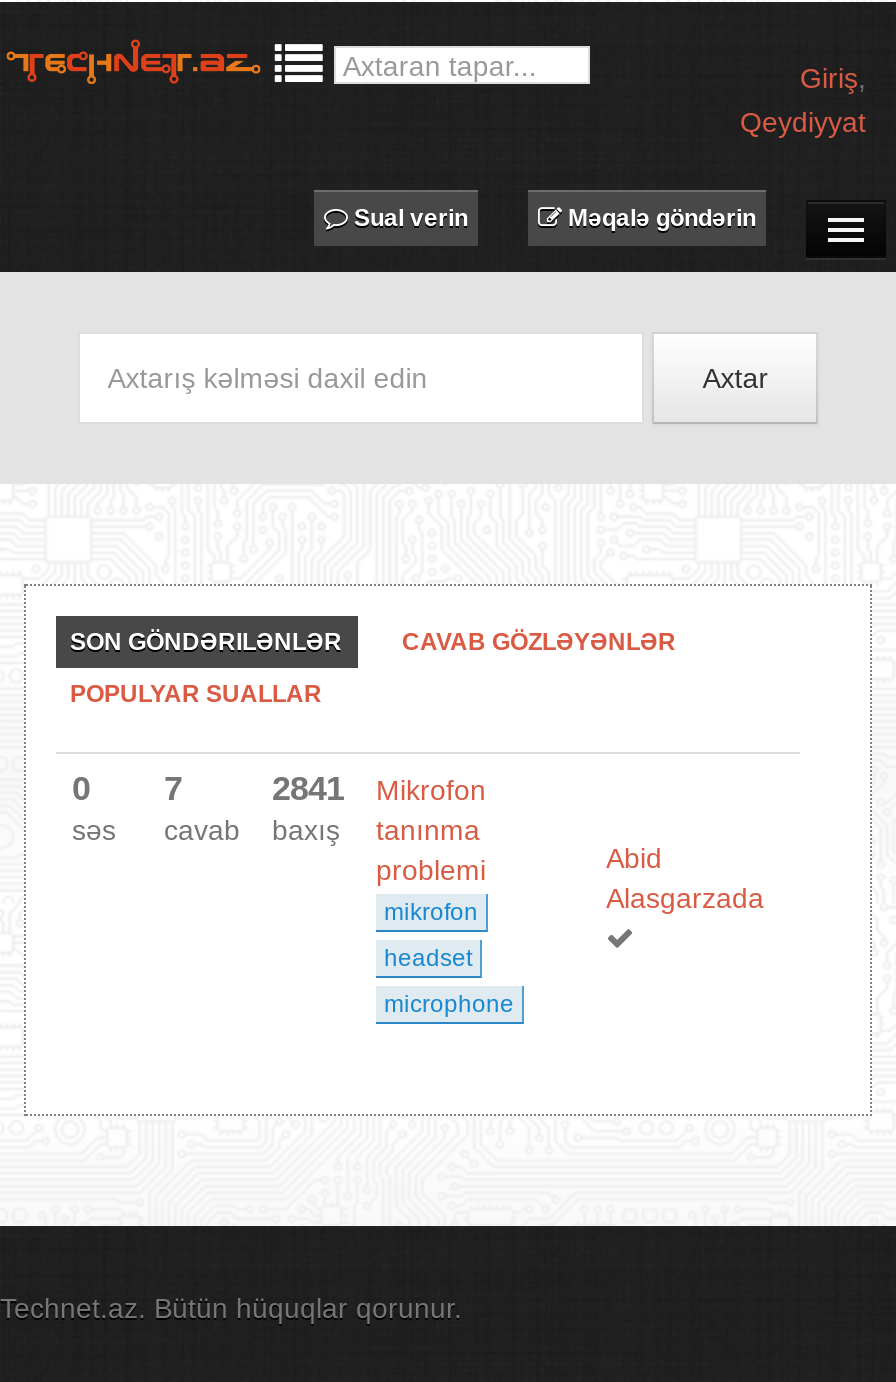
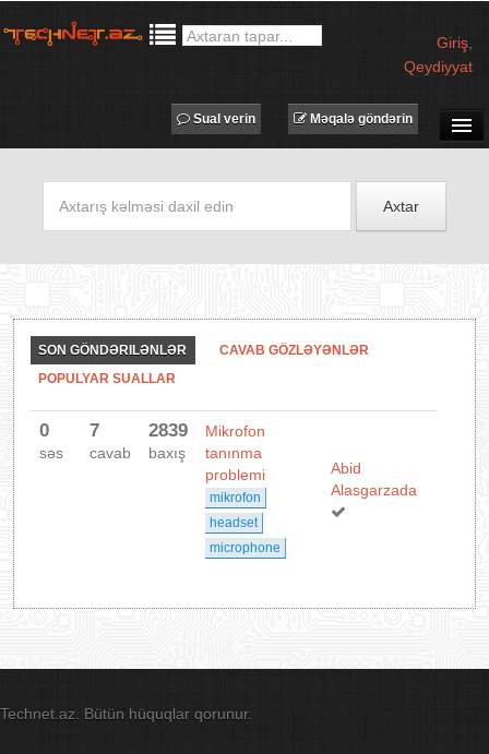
[272,770,486,808] 2841 Mikrofon -> [148,420,265,441] 2839 Mikrofon

